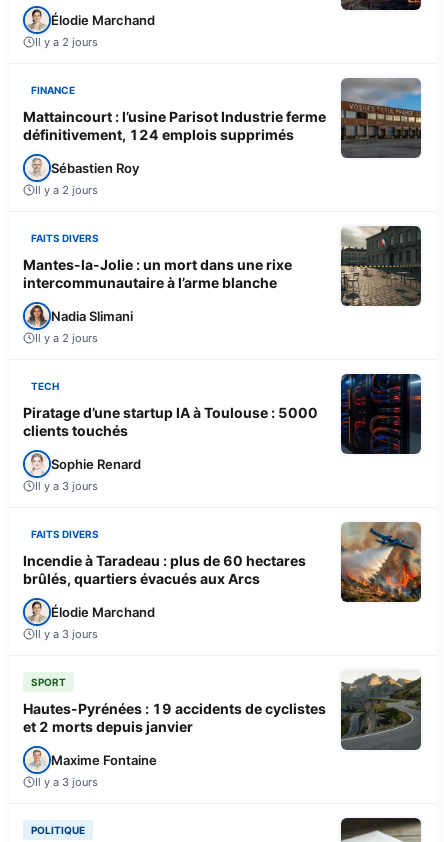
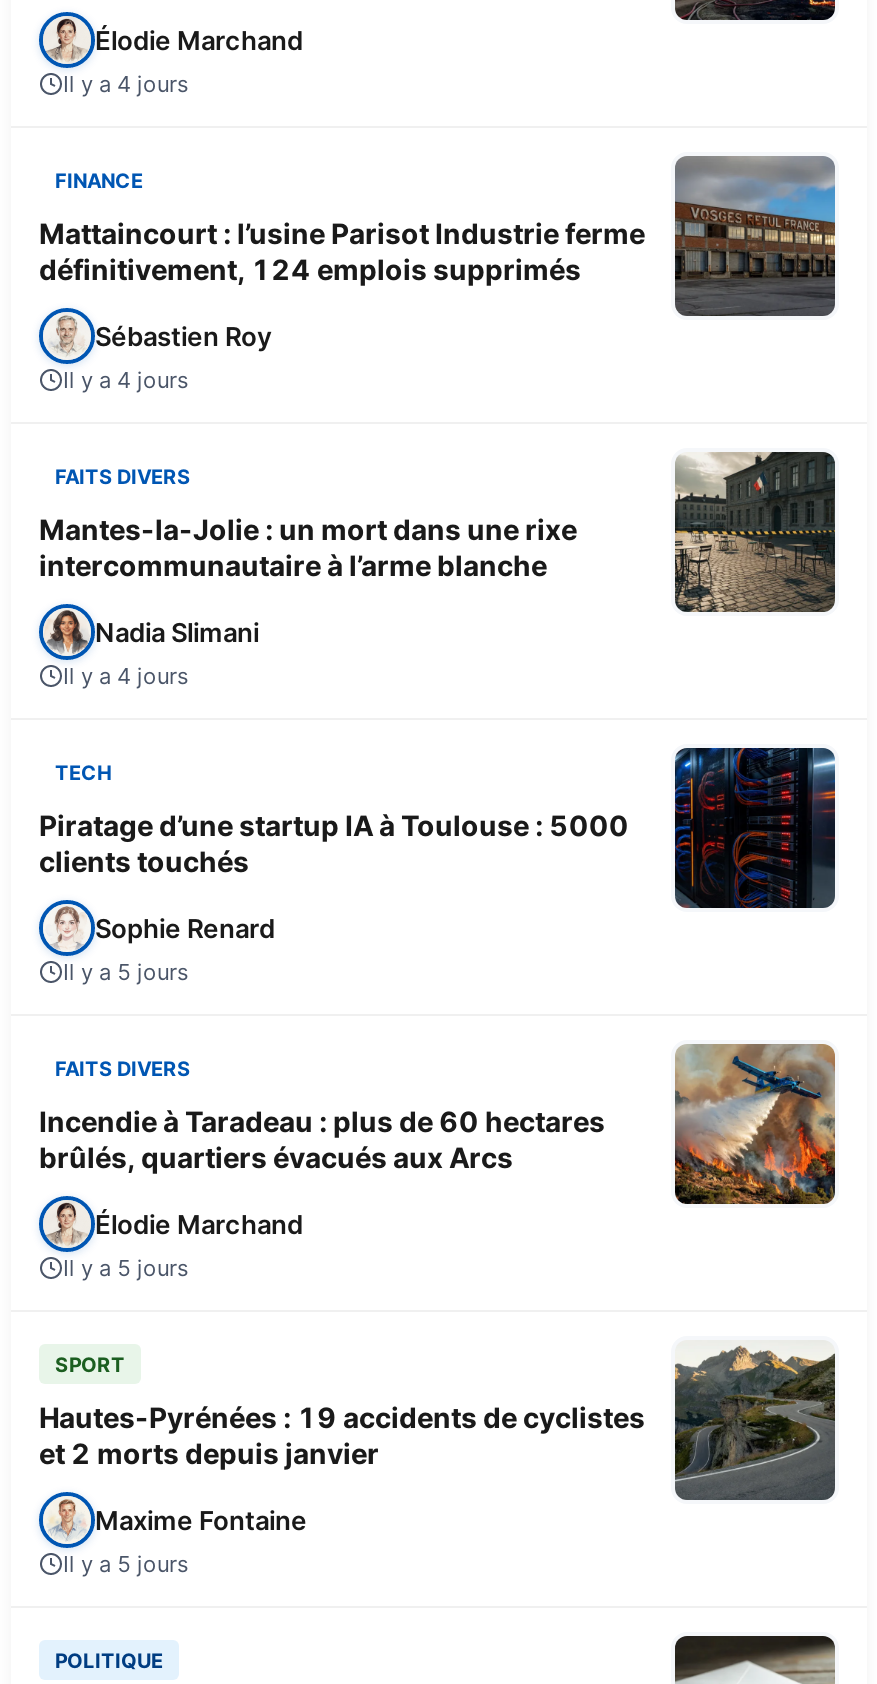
[35,35,98,49] Il y a 2 jours -> [63,69,189,97] Il y a 4 jours
[35,183,98,197] Il y a 2 jours -> [63,365,189,393] Il y a 4 jours
[35,331,98,345] Il y a 2 jours -> [63,661,189,689] Il y a 4 jours
[35,479,98,493] Il y a 3 jours -> [63,957,189,985] Il y a 5 jours
[35,627,98,641] Il y a 3 jours -> [63,1253,189,1281] Il y a 5 jours
[35,775,98,789] Il y a 3 jours -> [63,1549,189,1577] Il y a 5 jours

